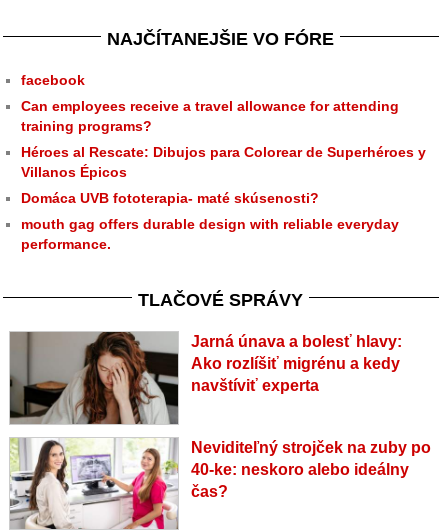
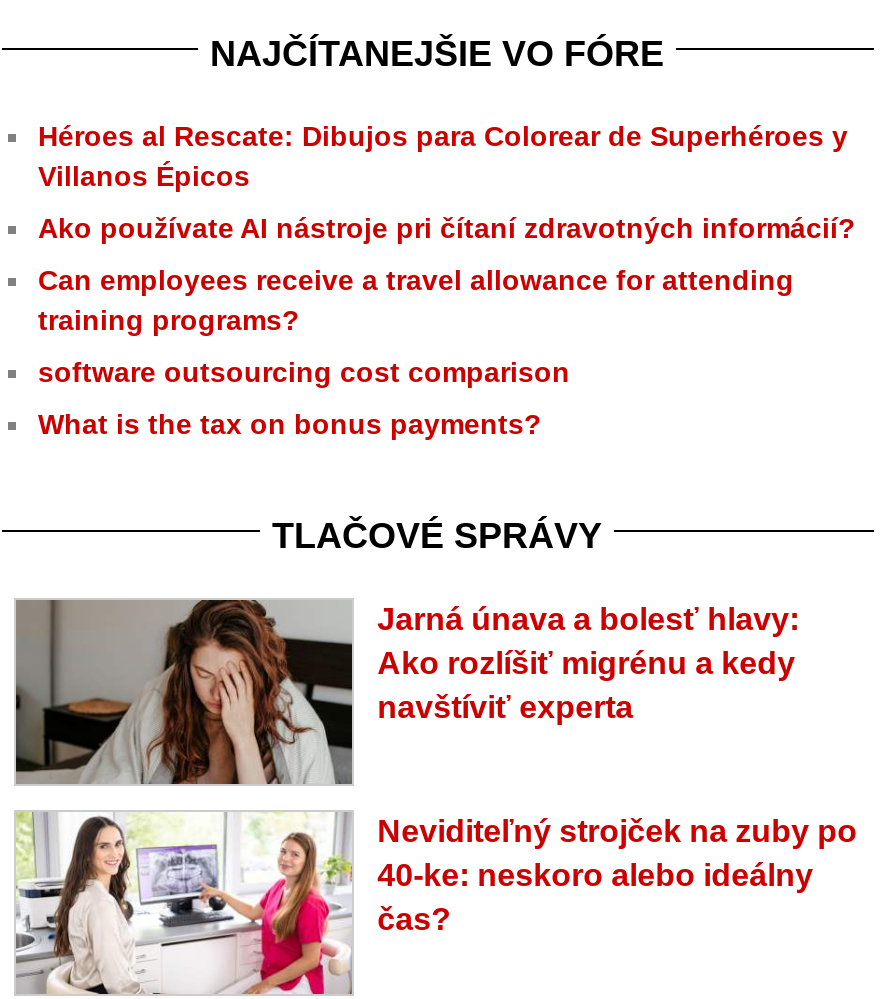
[21,72,85,88] facebook -> [38,212,856,244] Ako používate AI nástroje pri čítaní zdravotných informácií?
moved [21,98,399,134] -> [38,264,794,336]: Can employees receive a travel allowance for attending | training programs?
moved [21,144,426,180] -> [38,120,848,192]: Héroes al Rescate: Dibujos para Colorear de Superhéroes y | Villanos Épicos
[21,190,399,252] Domáca UVB fototerapia- maté skúsenosti? | mouth gag offers durable design with reliable everyday | performance. -> [38,356,570,440] software outsourcing cost comparison | What is the tax on bonus payments?

